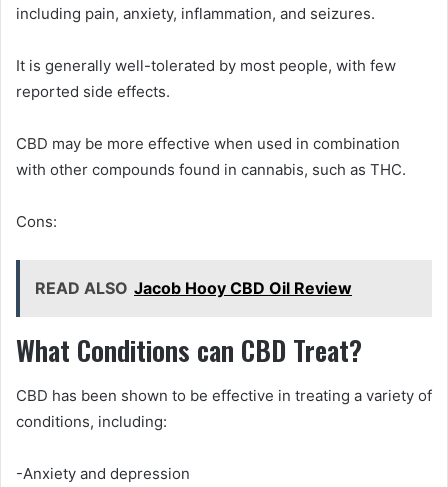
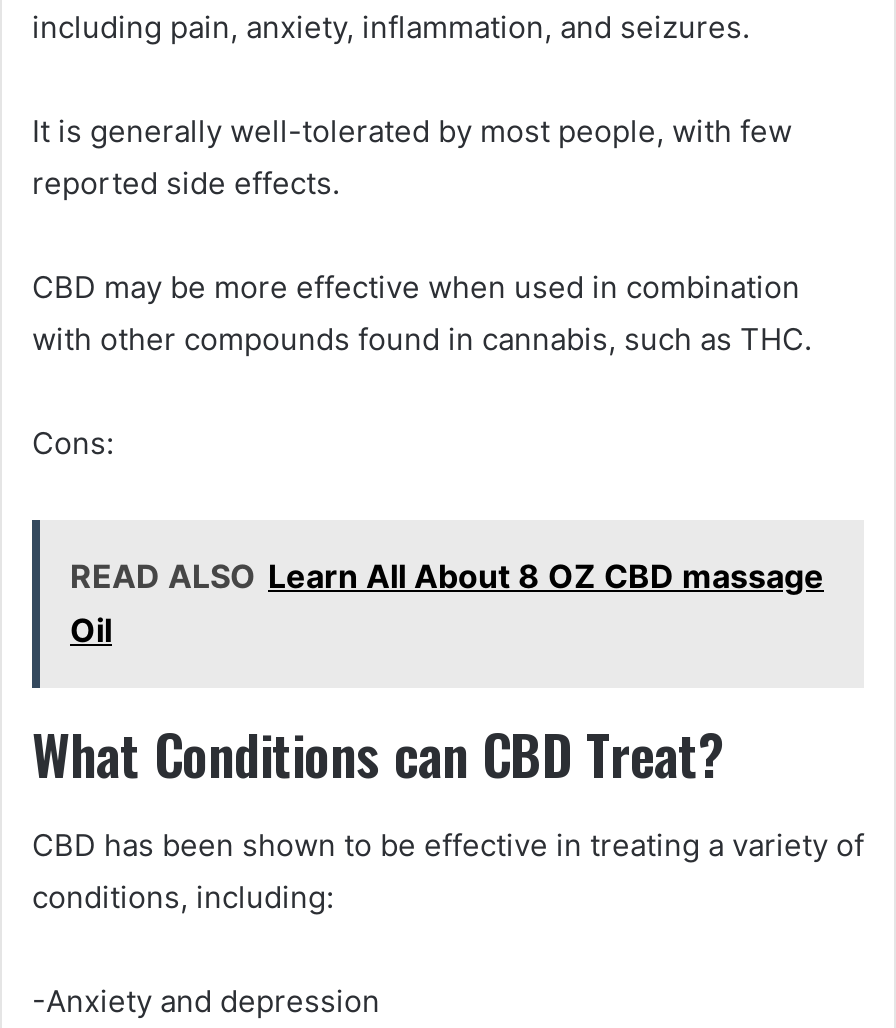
[35,278,352,298] READ ALSO Jacob Hooy CBD Oil Review -> [70,556,824,650] READ ALSO Learn All About 8 OZ CBD massage | Oil

